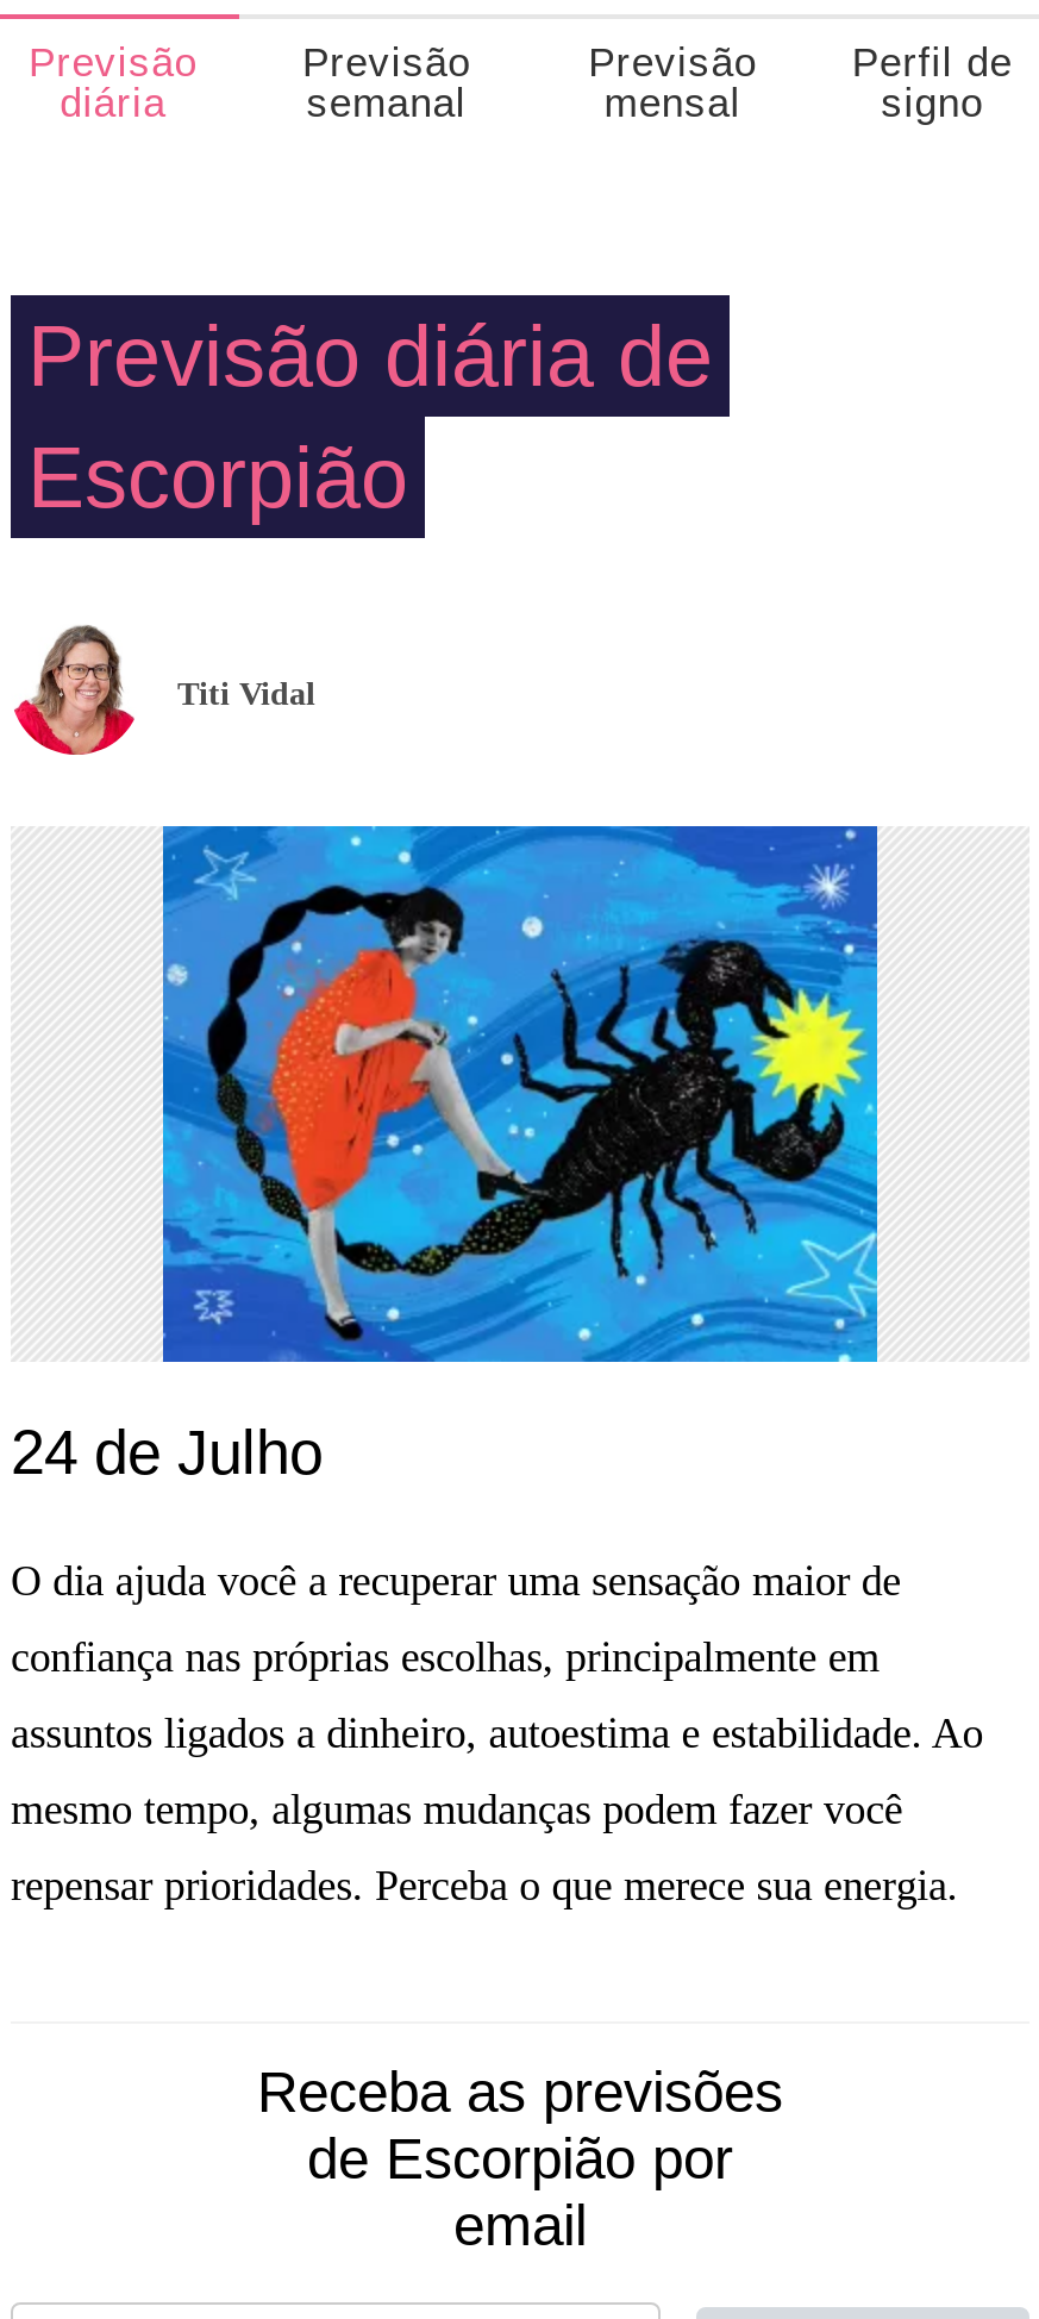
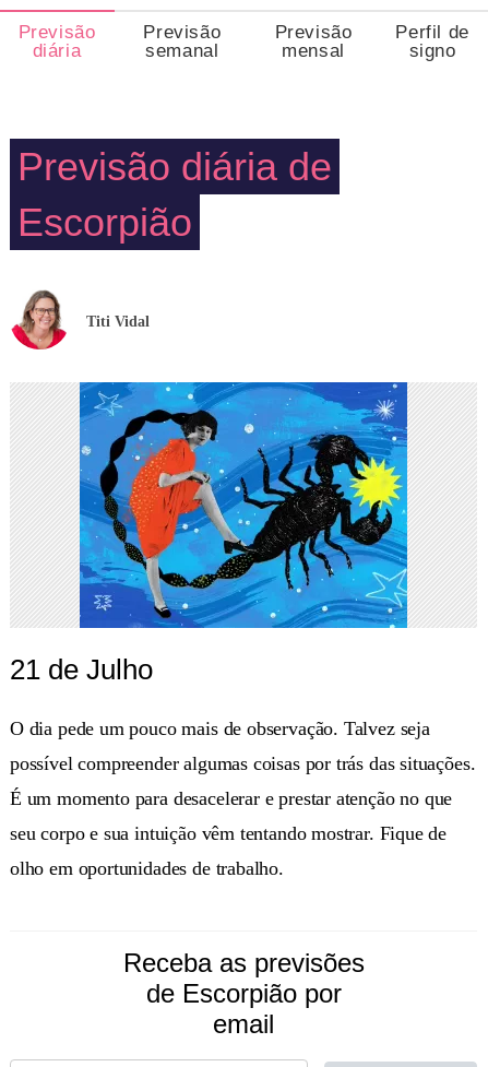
[11,1417,323,1488] 24 de Julho -> [10,653,153,686] 21 de Julho
[11,1557,901,1605] O dia ajuda você a recuperar uma sensação maior de -> [10,718,430,739] O dia pede um pouco mais de observação. Talvez seja
[11,1633,880,1681] confiança nas próprias escolhas, principalmente em -> [10,752,475,774] possível compreender algumas coisas por trás das situações.
[11,1709,983,1757] assuntos ligados a dinheiro, autoestima e estabilidade. Ao -> [10,787,452,809] É um momento para desacelerar e prestar atenção no que
[11,1786,903,1833] mesmo tempo, algumas mudanças podem fazer você -> [10,822,447,844] seu corpo e sua intuição vêm tentando mostrar. Fique de
[11,1862,958,1909] repensar prioridades. Perceba o que merece sua energia. -> [10,857,284,879] olho em oportunidades de trabalho.

